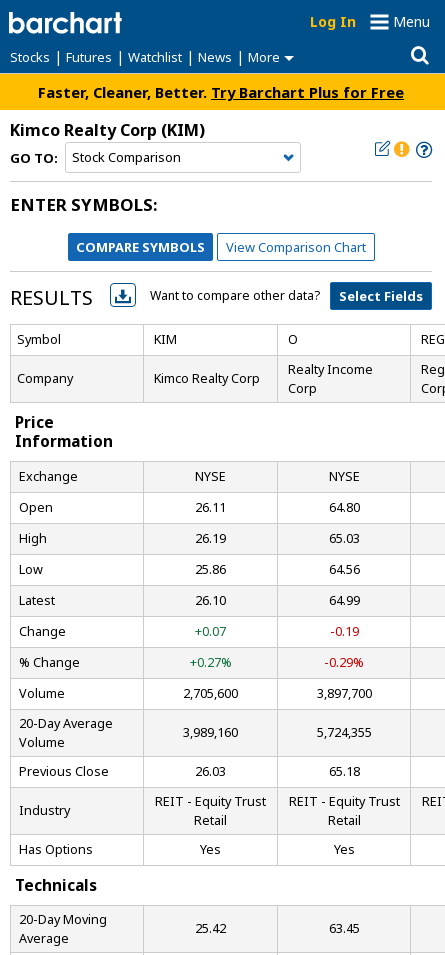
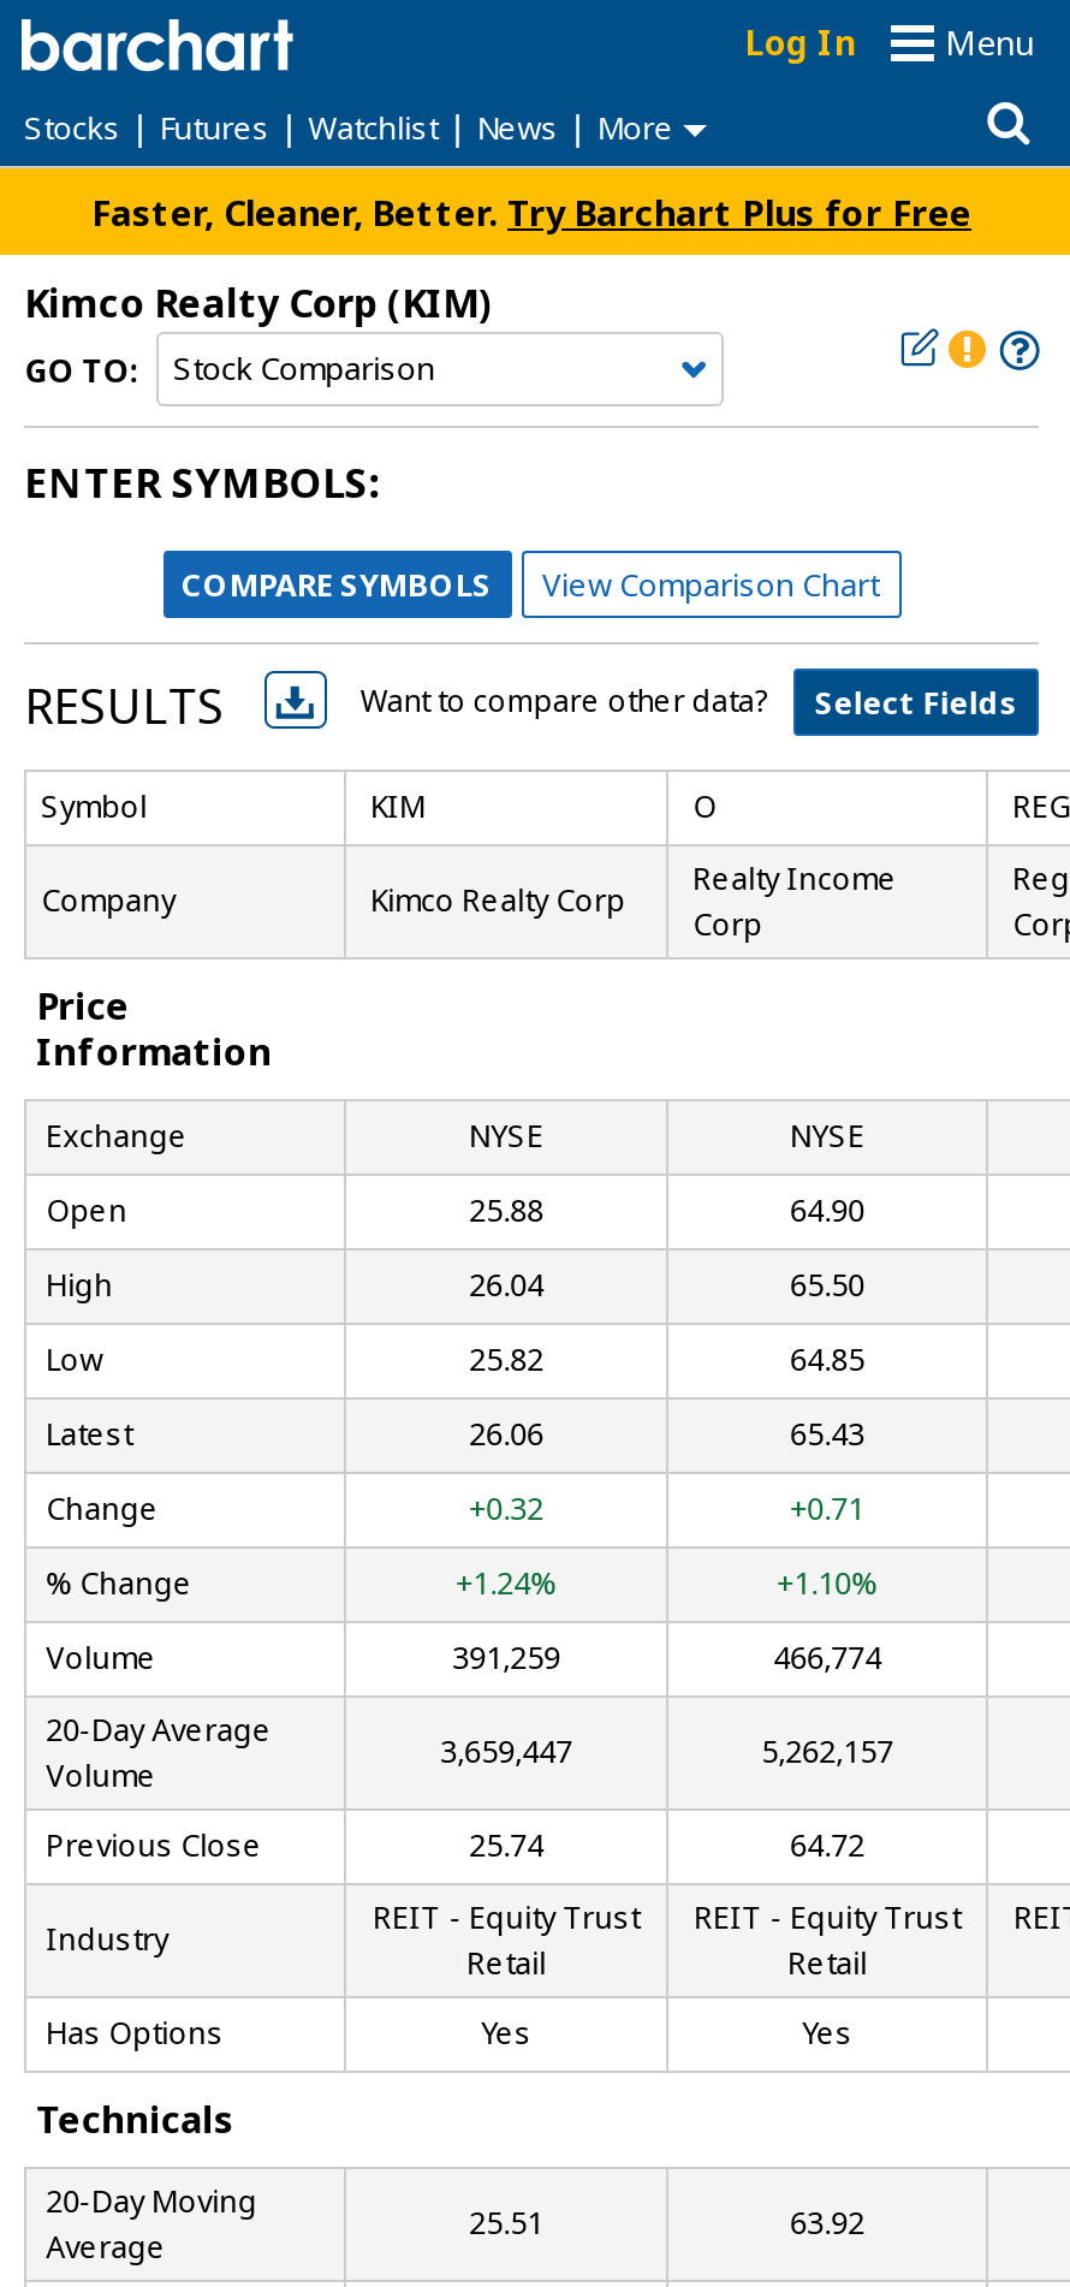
[195,499,226,516] 26.11 -> [469,1190,544,1231] 25.88
[329,499,360,516] 64.80 -> [790,1190,865,1231] 64.90
[195,530,226,547] 26.19 -> [469,1265,544,1306] 26.04
[329,530,360,547] 65.03 -> [790,1265,865,1306] 65.50
[195,561,226,578] 25.86 -> [469,1339,544,1380] 25.82
[329,561,360,578] 64.56 -> [790,1339,865,1380] 64.85
[195,592,226,609] 26.10 -> [469,1414,544,1455] 26.06
[329,592,360,609] 64.99 -> [790,1414,865,1455] 65.43
[195,623,226,640] +0.07 -> [469,1489,544,1529] +0.32
[330,623,359,640] -0.19 -> [790,1489,865,1529] +0.71
[190,654,232,671] +0.27% -> [456,1563,557,1604] +1.24%
[324,654,364,671] -0.29% -> [777,1563,878,1604] +1.10%
[183,685,238,702] 2,705,600 -> [452,1638,560,1679] 391,259
[317,685,372,702] 3,897,700 -> [773,1638,881,1679] 466,774
[183,724,238,741] 3,989,160 -> [440,1731,573,1772] 3,659,447
[317,724,372,741] 5,724,355 -> [761,1731,894,1772] 5,262,157
[195,763,226,780] 26.03 -> [469,1825,544,1866] 25.74
[329,763,360,780] 65.18 -> [790,1825,865,1866] 64.72
[195,920,226,937] 25.42 -> [469,2203,544,2244] 25.51
[329,920,360,937] 63.45 -> [790,2203,865,2244] 63.92

